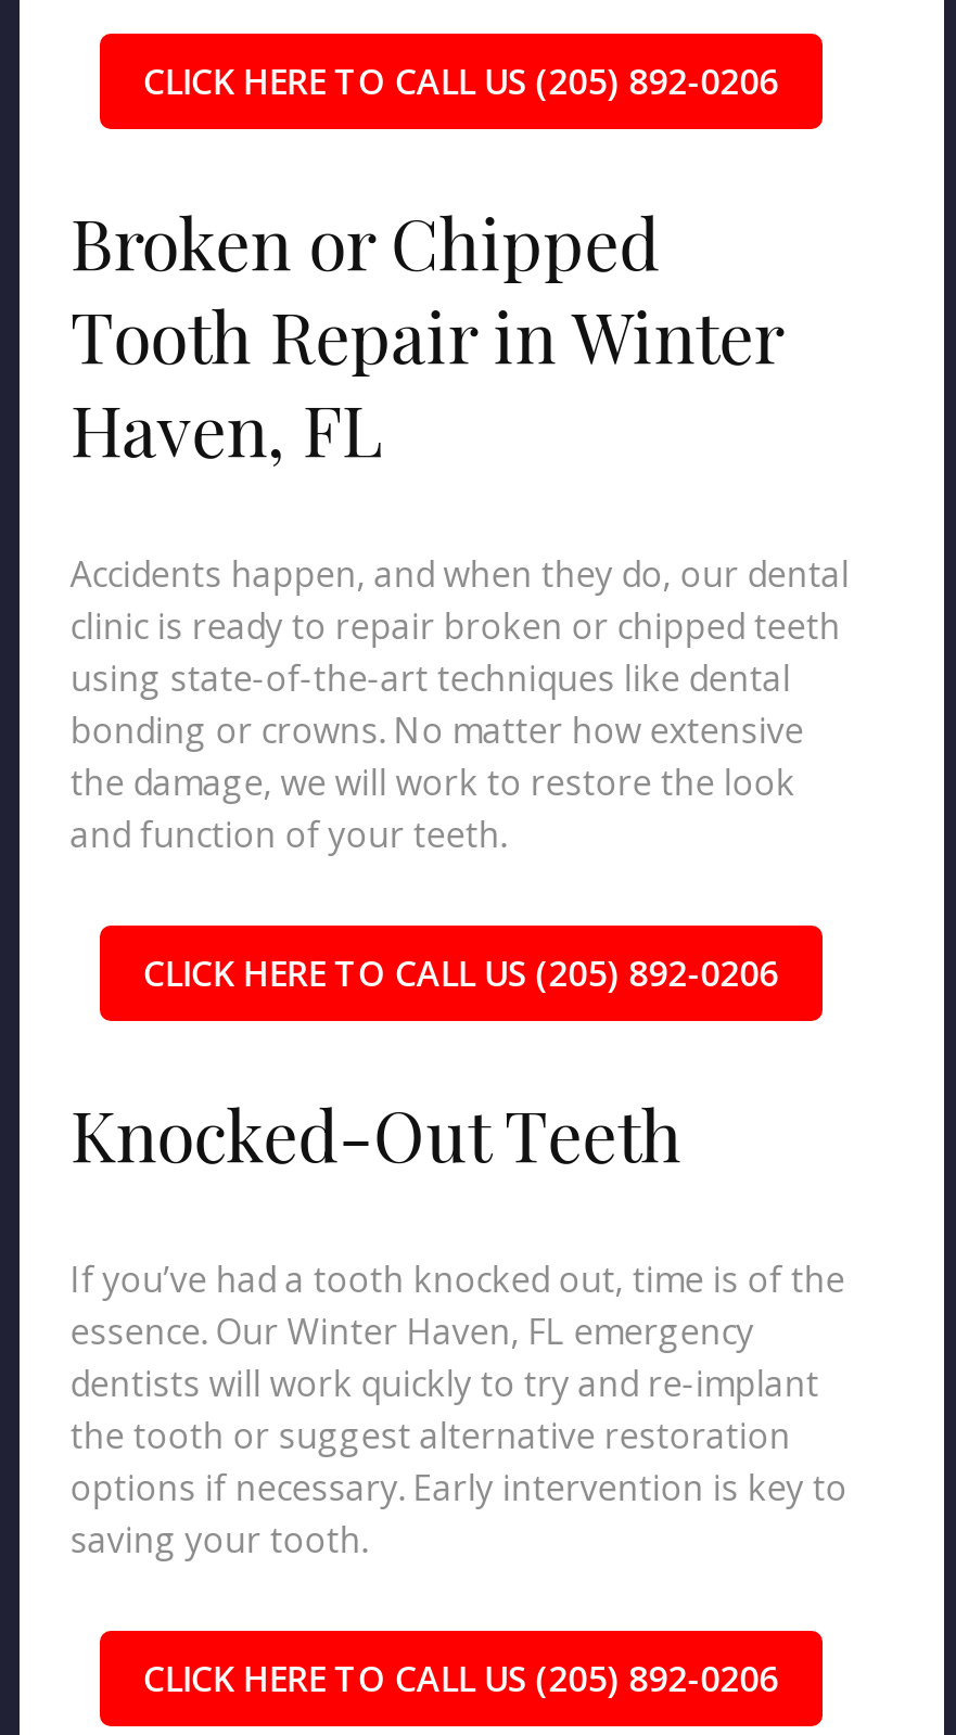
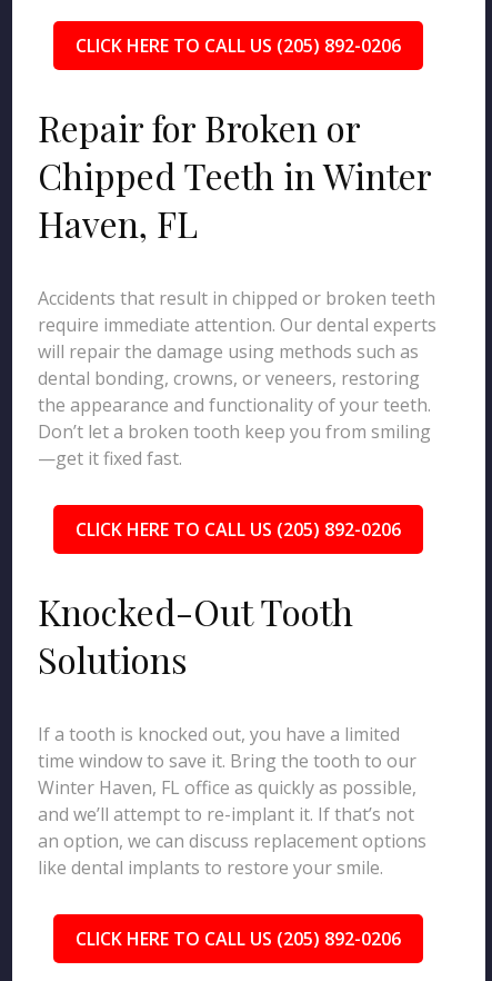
[70,194,782,381] Broken or Chipped | Tooth Repair in Winter -> [38,103,431,199] Repair for Broken or | Chipped Teeth in Winter
[70,550,849,858] Accidents happen, and when they do, our dental | clinic is ready to repair broken or chipped teeth | using state-of-the-art techniques like dental | bonding or crowns. No matter how extensive | the damage, we will work to restore the look | and function of your teeth. -> [38,286,437,470] Accidents that result in chipped or broken teeth | require immediate attention. Our dental experts | will repair the damage using methods such as | dental bonding, crowns, or veneers, restoring | the appearance and functionality of your teeth. | Don’t let a broken tooth keep you from smiling | —get it fixed fast.
[70,1086,682,1179] Knocked-Out Teeth -> [38,587,353,683] Knocked-Out Tooth | Solutions
[70,1255,847,1564] If you’ve had a tooth knocked out, time is of the | essence. Our Winter Haven, FL emergency | dentists will work quickly to try and re-implant | the tooth or suggest alternative restoration | options if necessary. Early intervention is key to | saving your tooth. -> [38,722,427,880] If a tooth is knocked out, you have a limited | time window to save it. Bring the tooth to our | Winter Haven, FL office as quickly as possible, | and we’ll attempt to re-implant it. If that’s not | an option, we can discuss replacement options | like dental implants to restore your smile.

